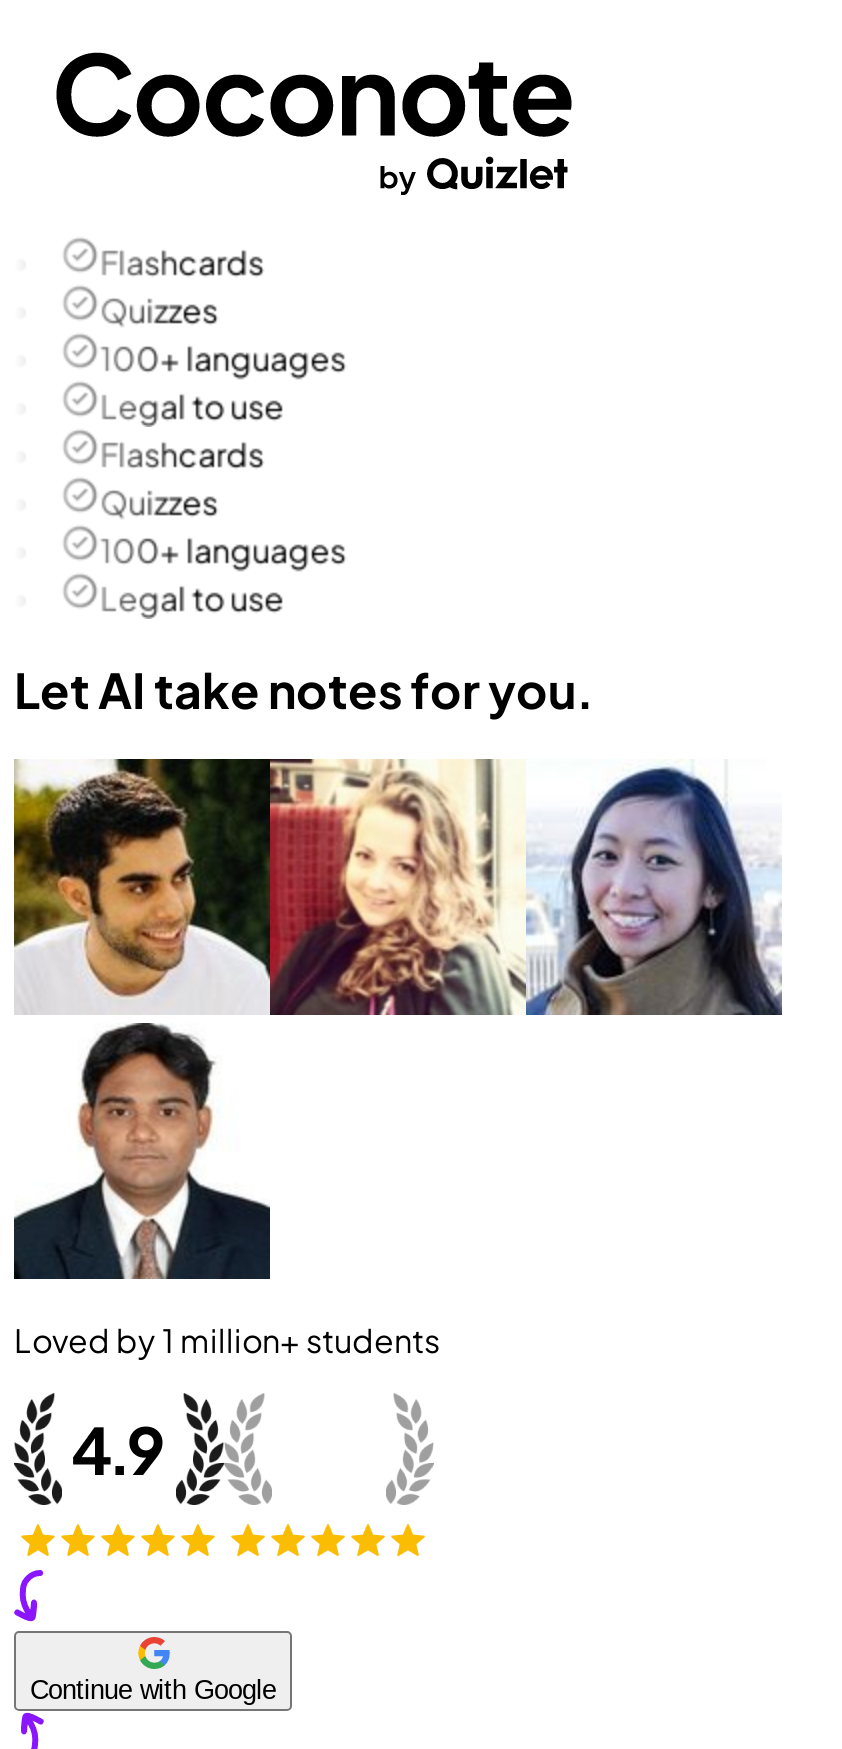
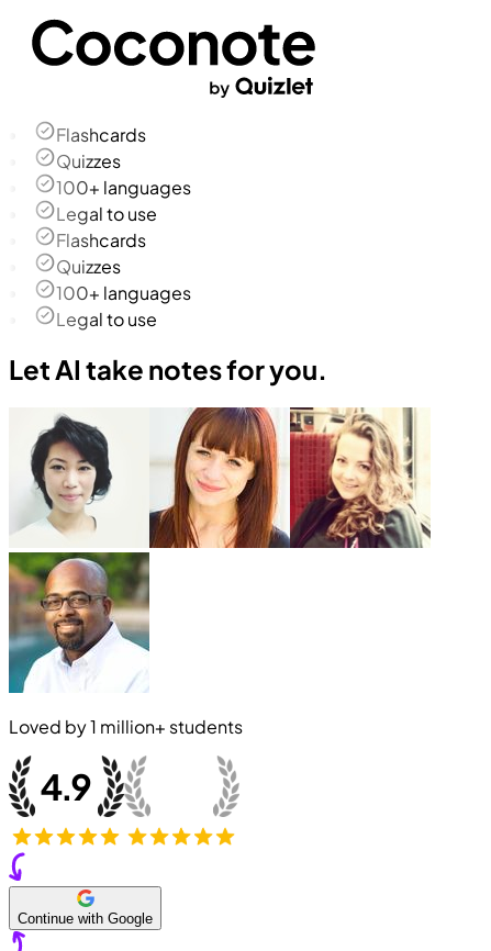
[12,757,784,1281] [image] -> [8,406,431,694] [image]

